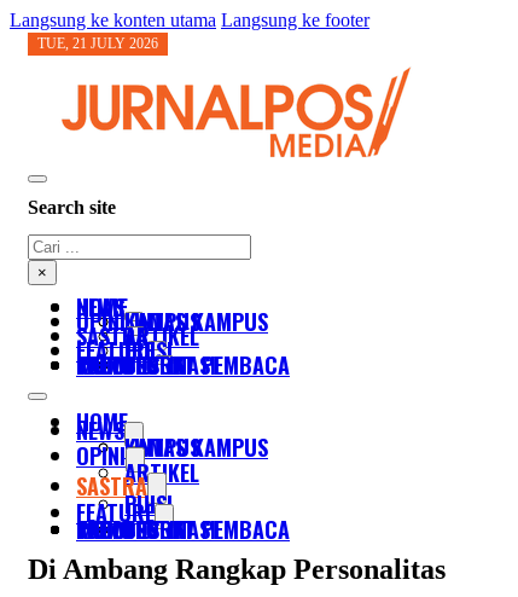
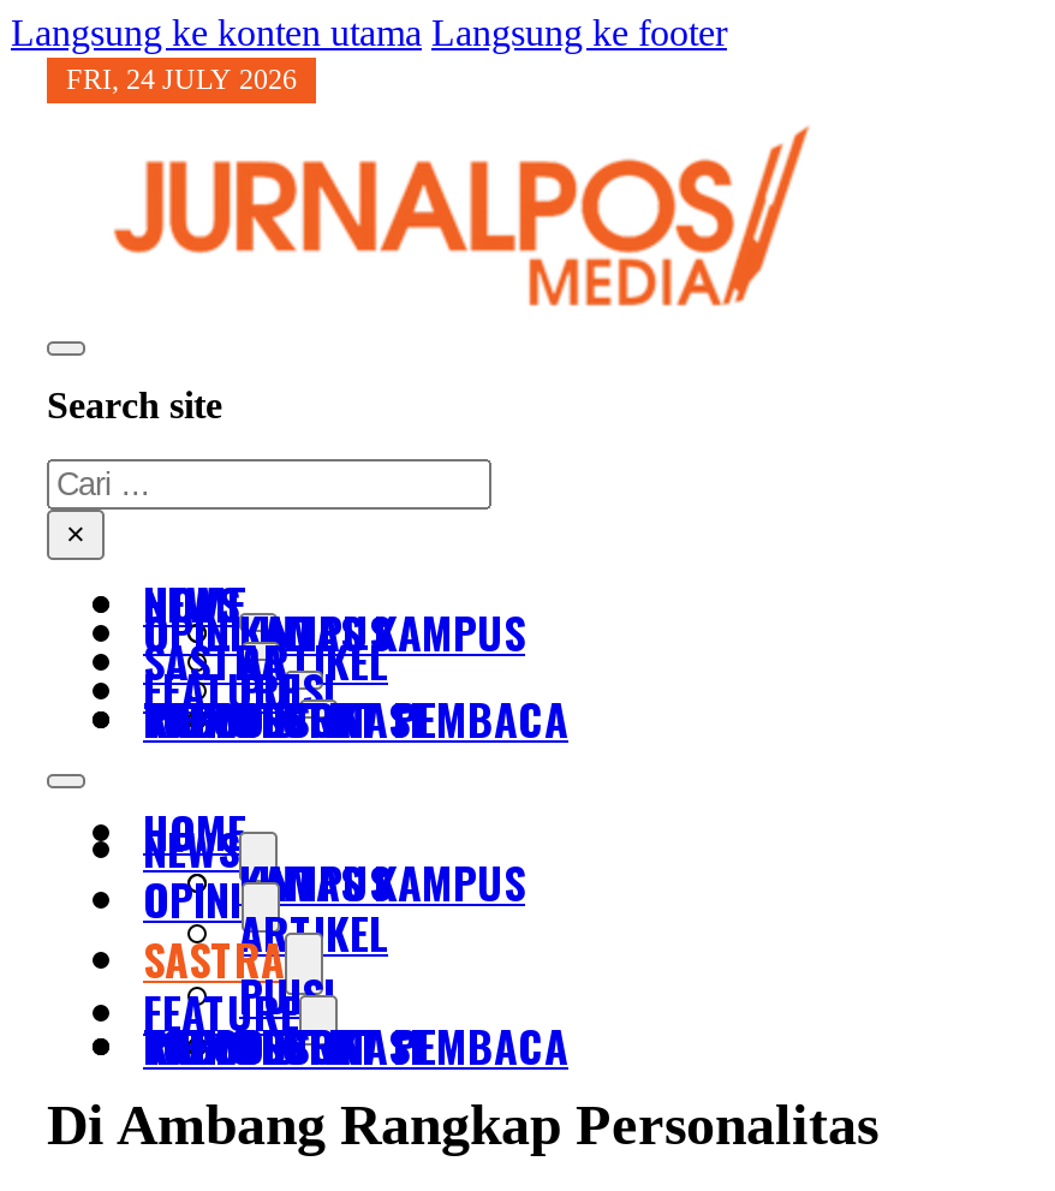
[37,35,158,52] TUE, 21 JULY 2026 -> [66,62,297,96] FRI, 24 JULY 2026

